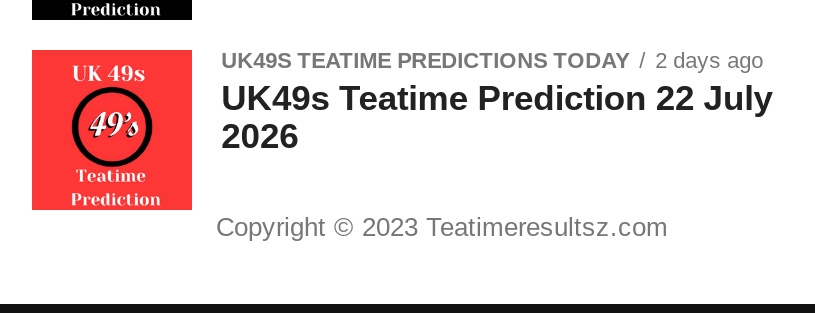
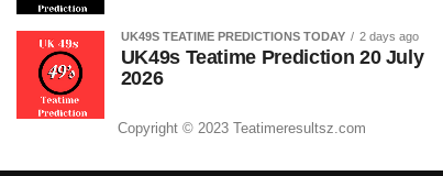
[221,78,773,118] UK49s Teatime Prediction 22 July -> [121,46,424,68] UK49s Teatime Prediction 20 July

